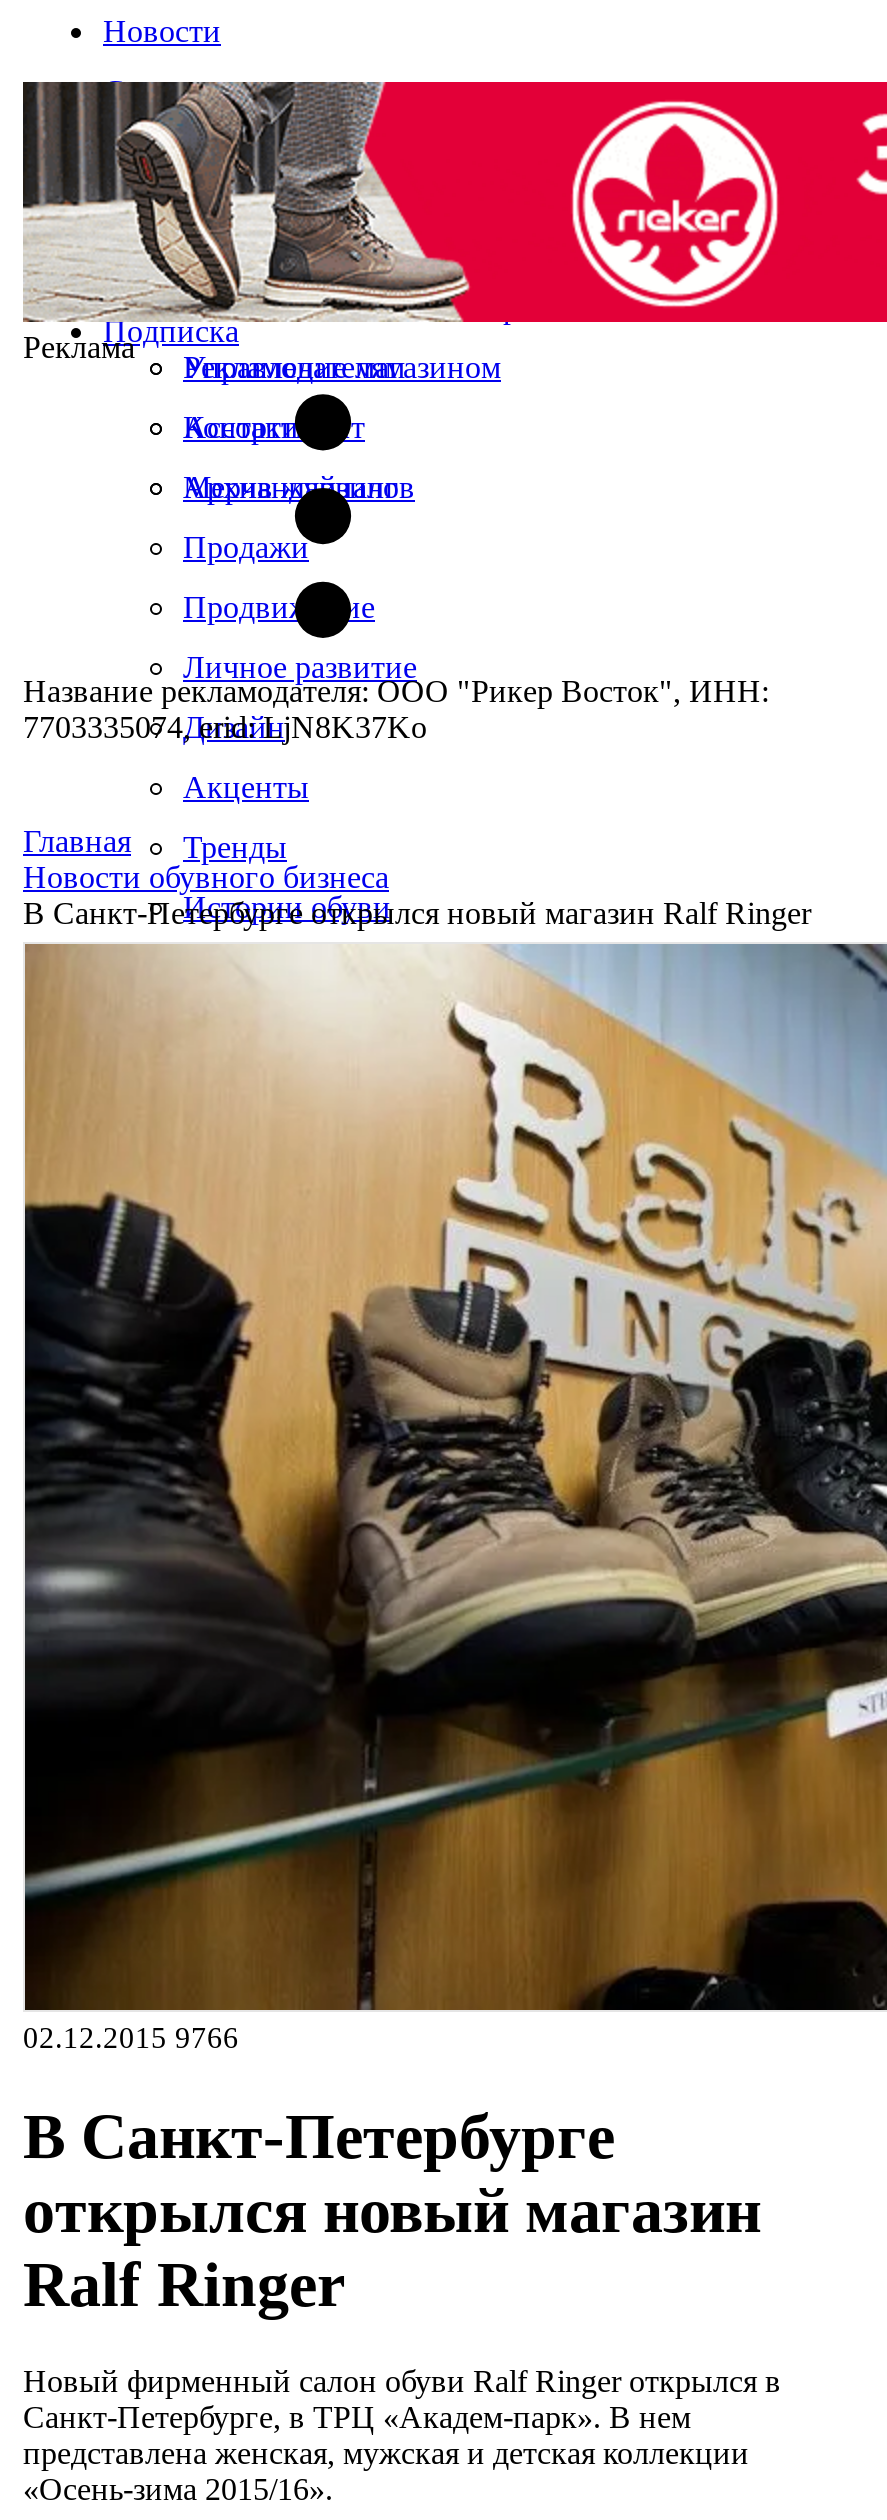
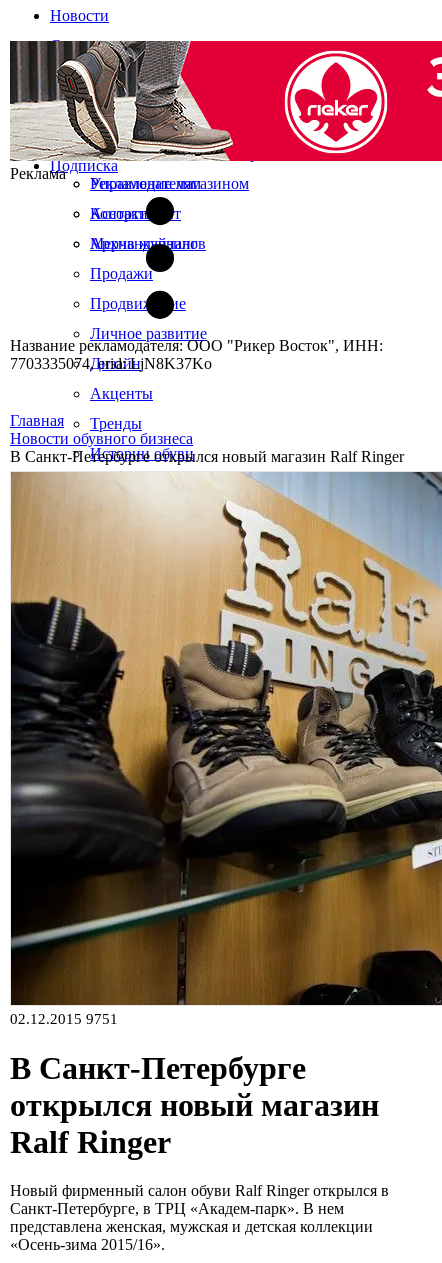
[23,2023,239,2055] 02.12.2015 9766 -> [10,1011,118,1027] 02.12.2015 9751

